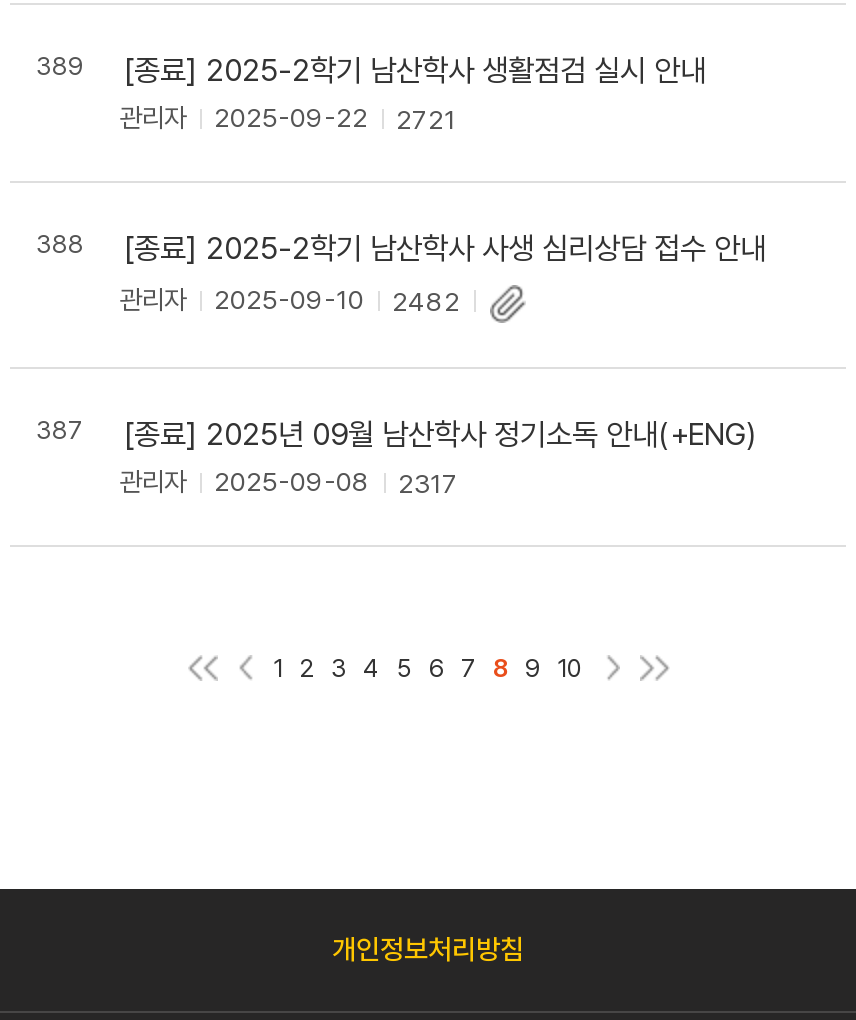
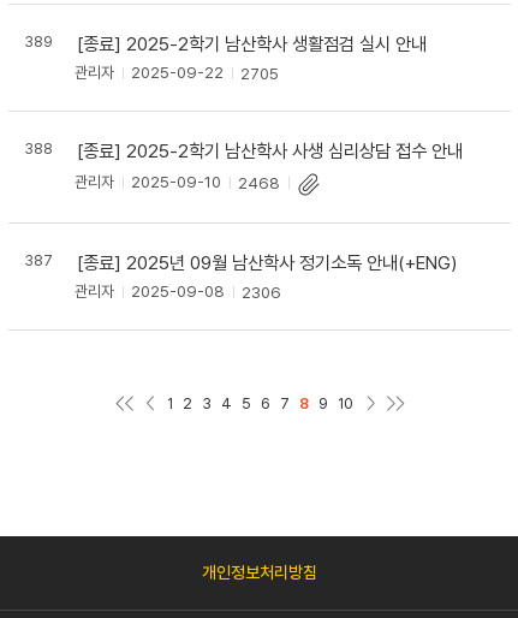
[120,101,456,135] 관리자 2025-09-22 2721 -> [75,63,279,83] 관리자 2025-09-22 2705
[120,283,460,317] 관리자 2025-09-10 2482 -> [75,172,280,192] 관리자 2025-09-10 2468
[120,465,458,499] 관리자 2025-09-08 2317 -> [75,281,281,302] 관리자 2025-09-08 2306

